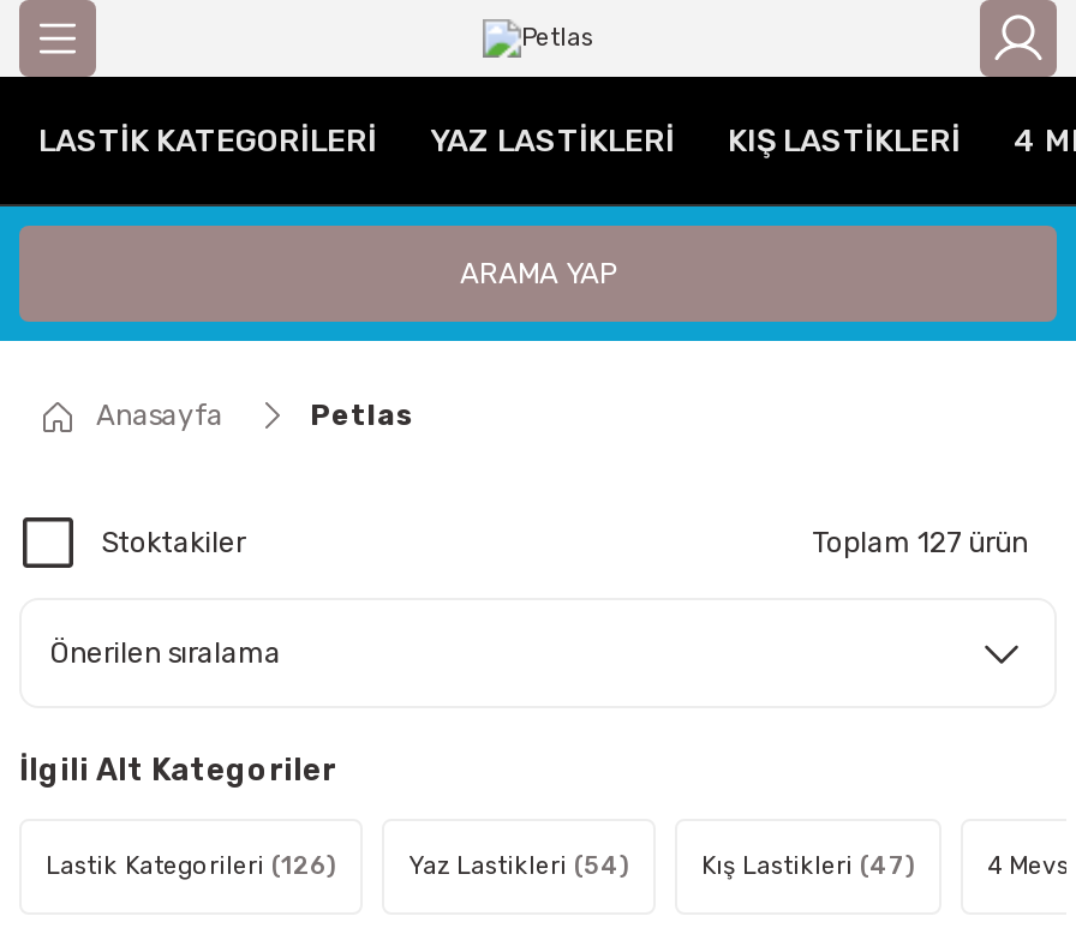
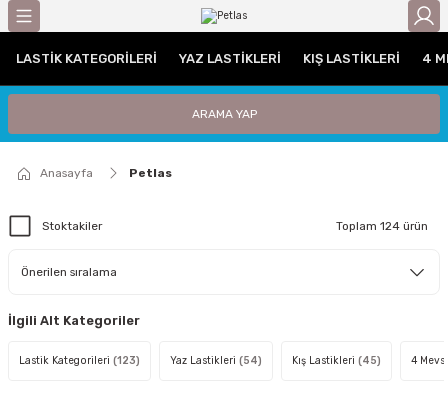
[812,526,1028,559] Toplam 127 ürün -> [336,219,428,233] Toplam 124 ürün
[46,850,336,881] Lastik Kategorileri (126) -> [19,354,140,367] Lastik Kategorileri (123)
[701,850,915,881] Kış Lastikleri (47) -> [292,354,381,367] Kış Lastikleri (45)

